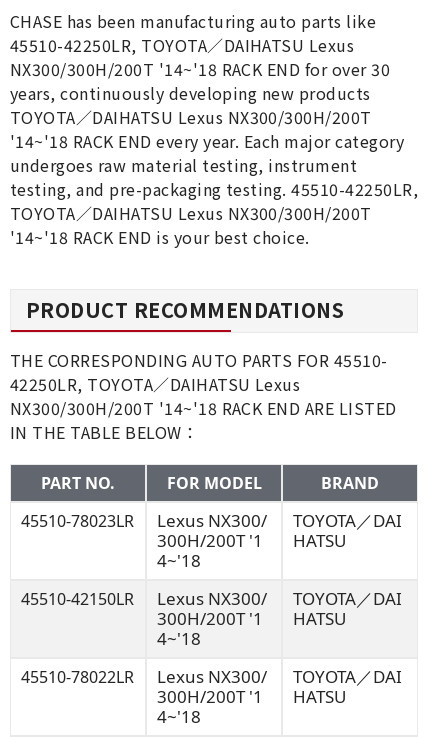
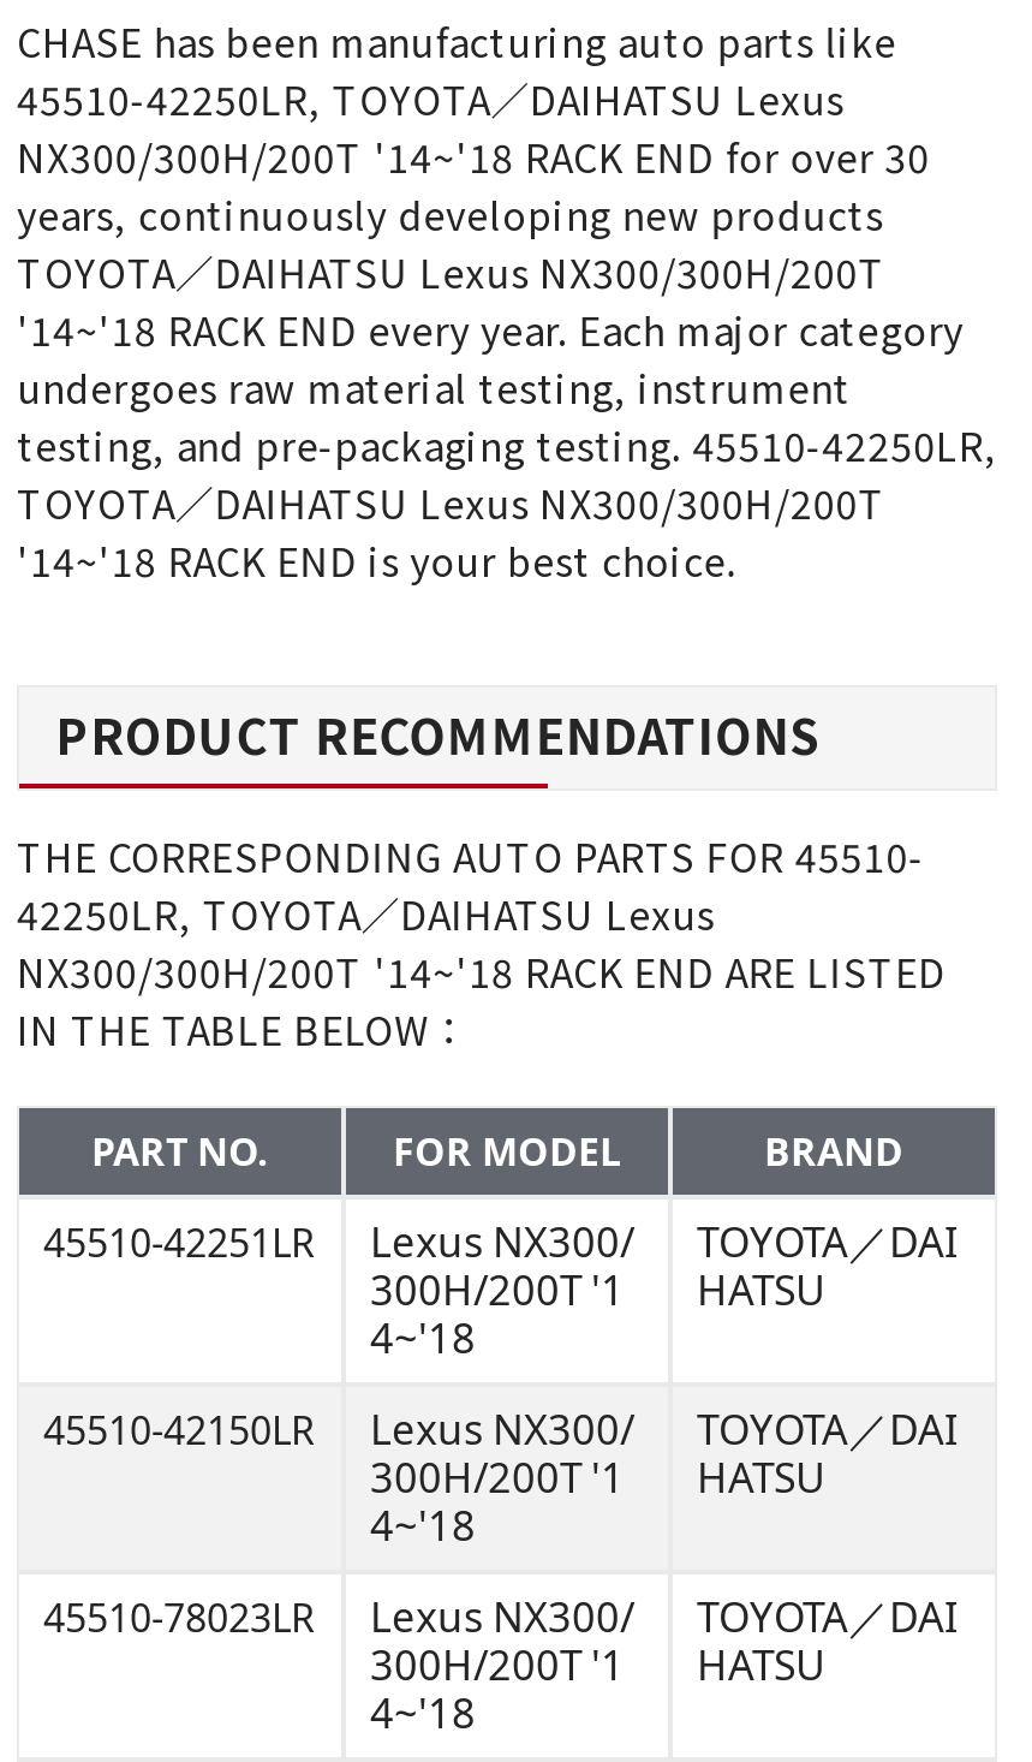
[21,509,402,532] 45510-78023LR Lexus NX300/ TOYOTA／DAI -> [43,1214,959,1269] 45510-42251LR Lexus NX300/ TOYOTA／DAI
[21,665,402,688] 45510-78022LR Lexus NX300/ TOYOTA／DAI -> [43,1589,959,1644] 45510-78023LR Lexus NX300/ TOYOTA／DAI

